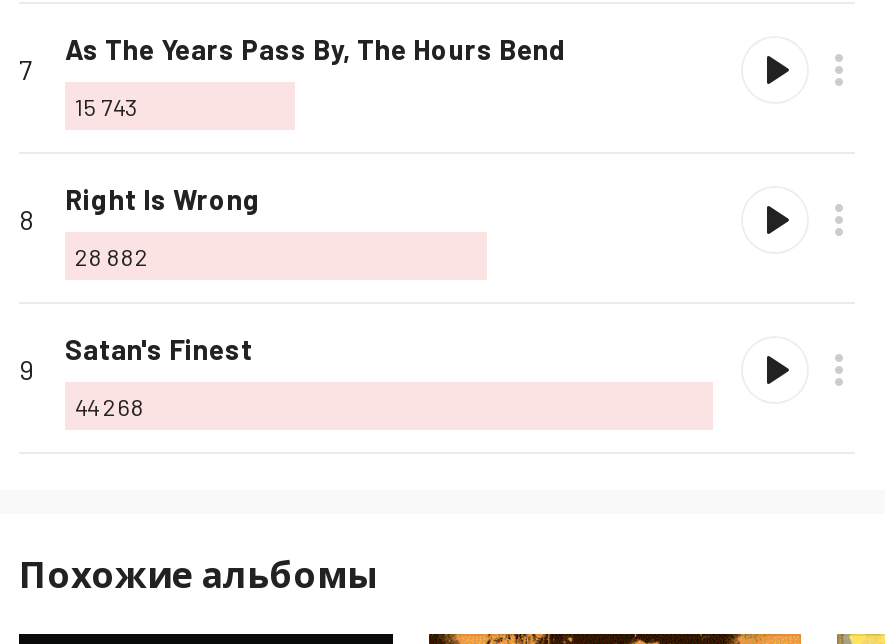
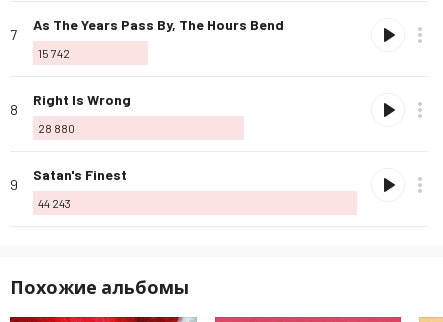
[75,91,137,119] 15 743 -> [38,45,70,59] 15 742
[75,241,149,269] 28 882 -> [38,120,75,134] 28 880
[75,391,145,419] 44 268 -> [38,195,71,209] 44 243

